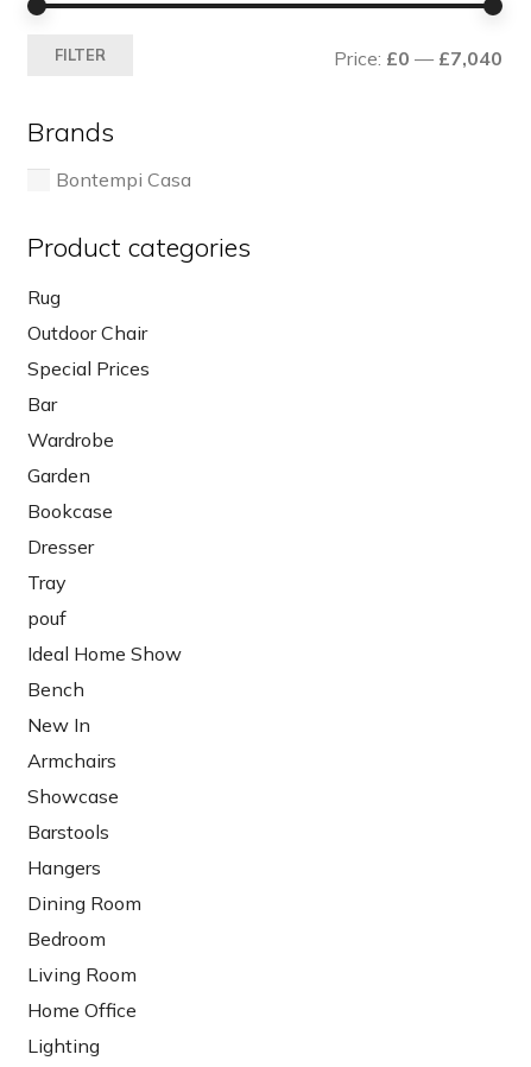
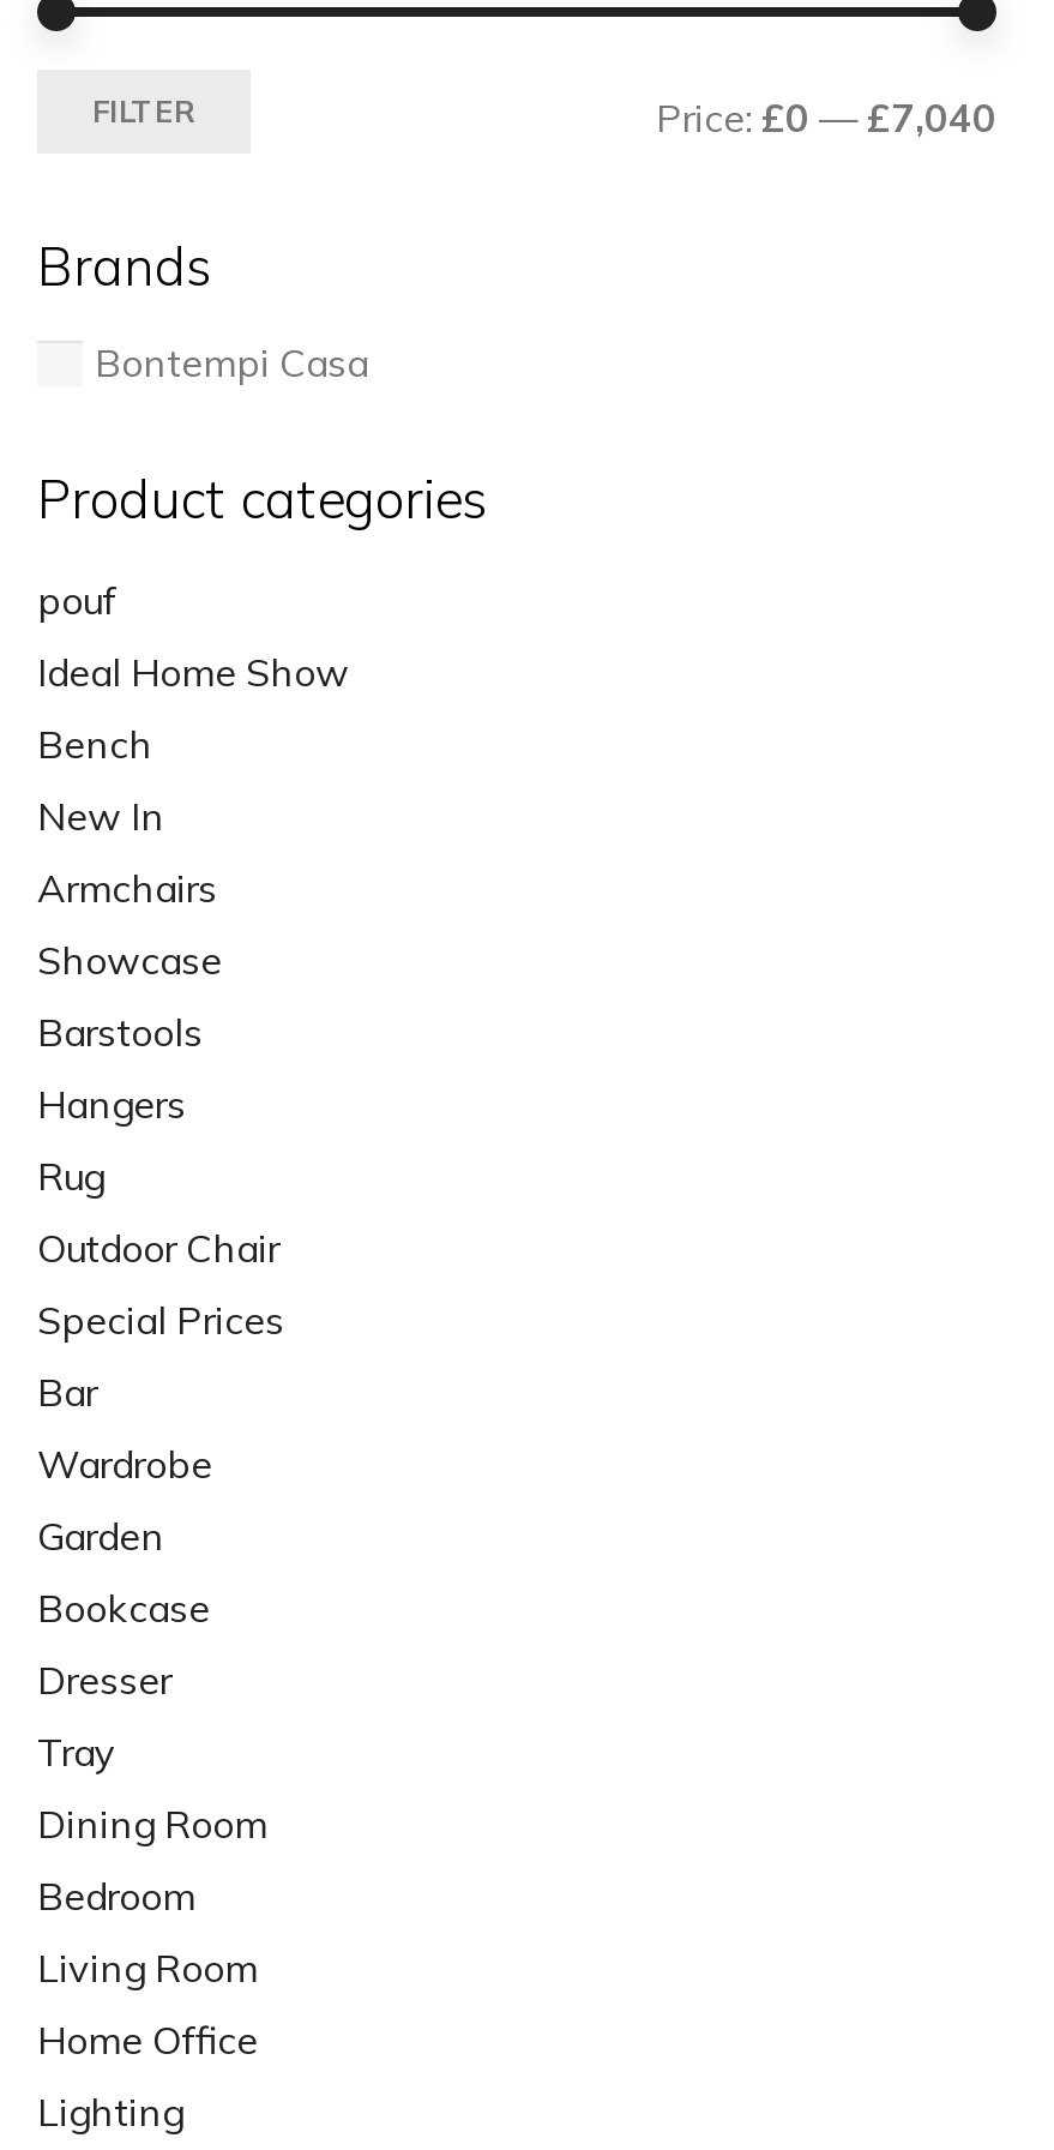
moved [27,285,150,594] -> [37,1152,284,1776]: Rug | Outdoor Chair | Special Prices | ... | Dresser | Tray
moved [27,606,182,880] -> [37,576,349,1128]: pouf | Ideal Home Show | Bench | New In | Armchairs | Showcase | Barstools | Hangers

